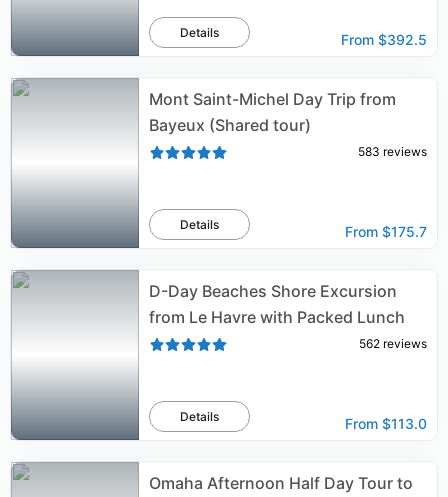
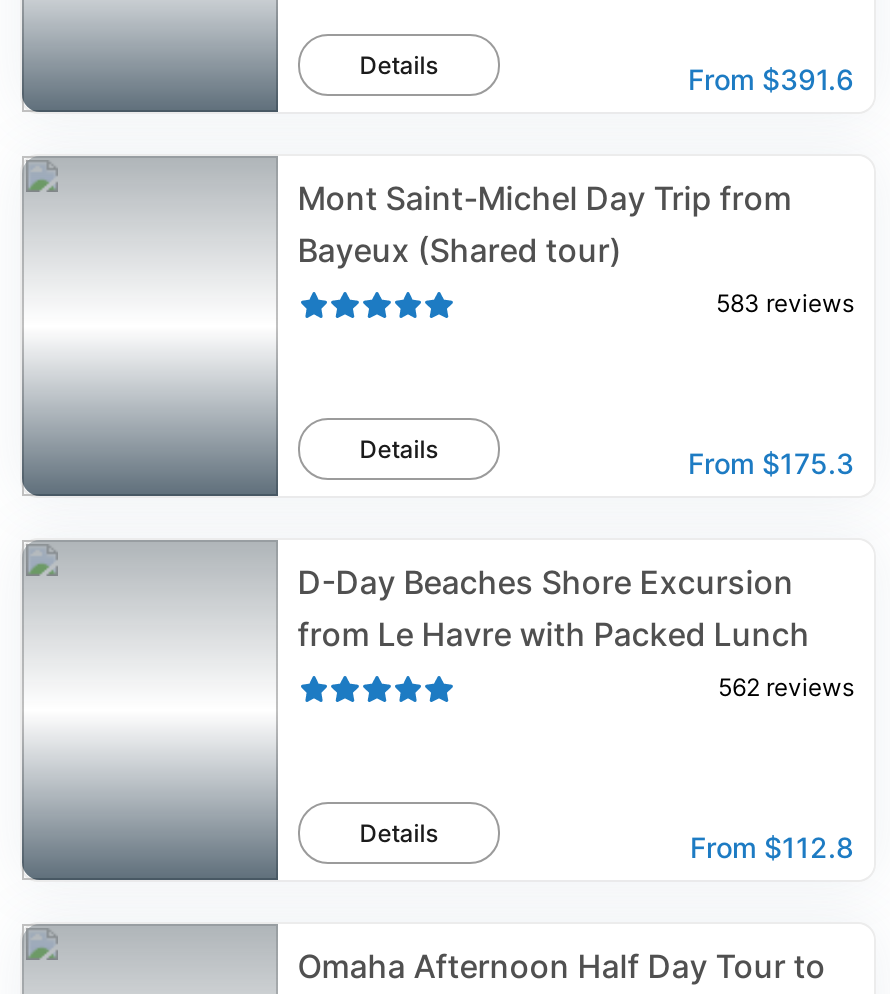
[341,31,427,48] From $392.5 -> [688,62,854,96] From $391.6
[345,223,427,240] From $175.7 -> [688,446,854,480] From $175.3
[345,415,427,432] From $113.0 -> [690,830,854,864] From $112.8

